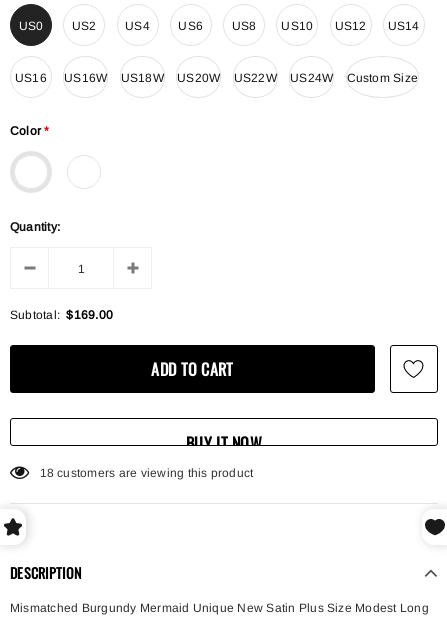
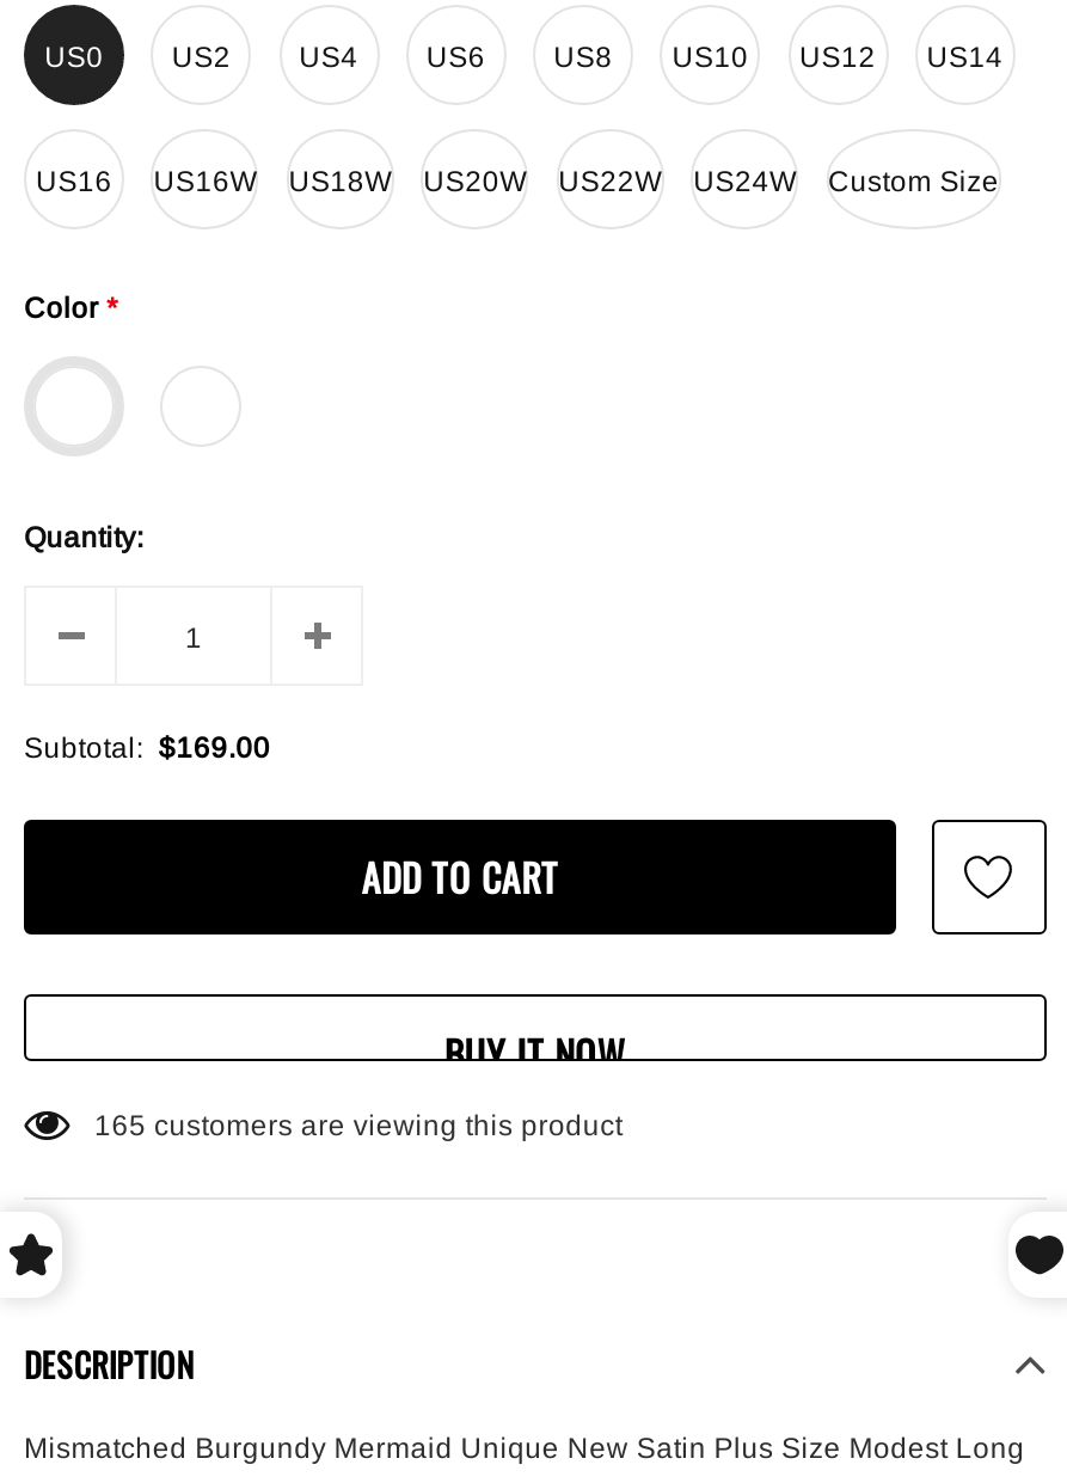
[39,466,253,480] 18 customers are viewing this product -> [94,1109,623,1143] 165 customers are viewing this product

